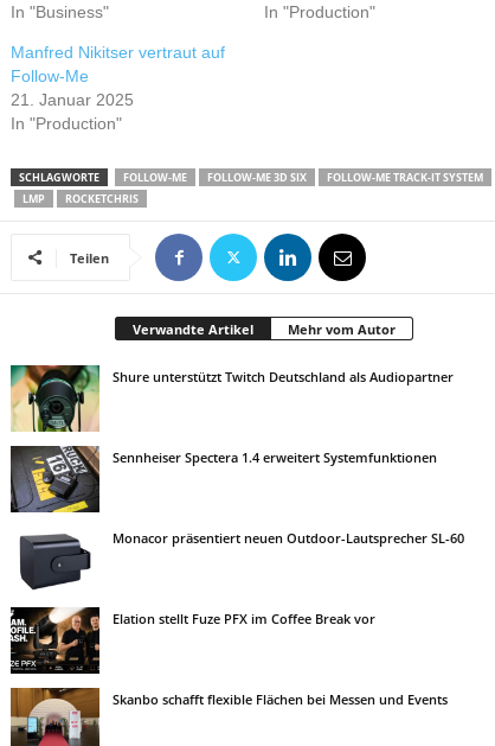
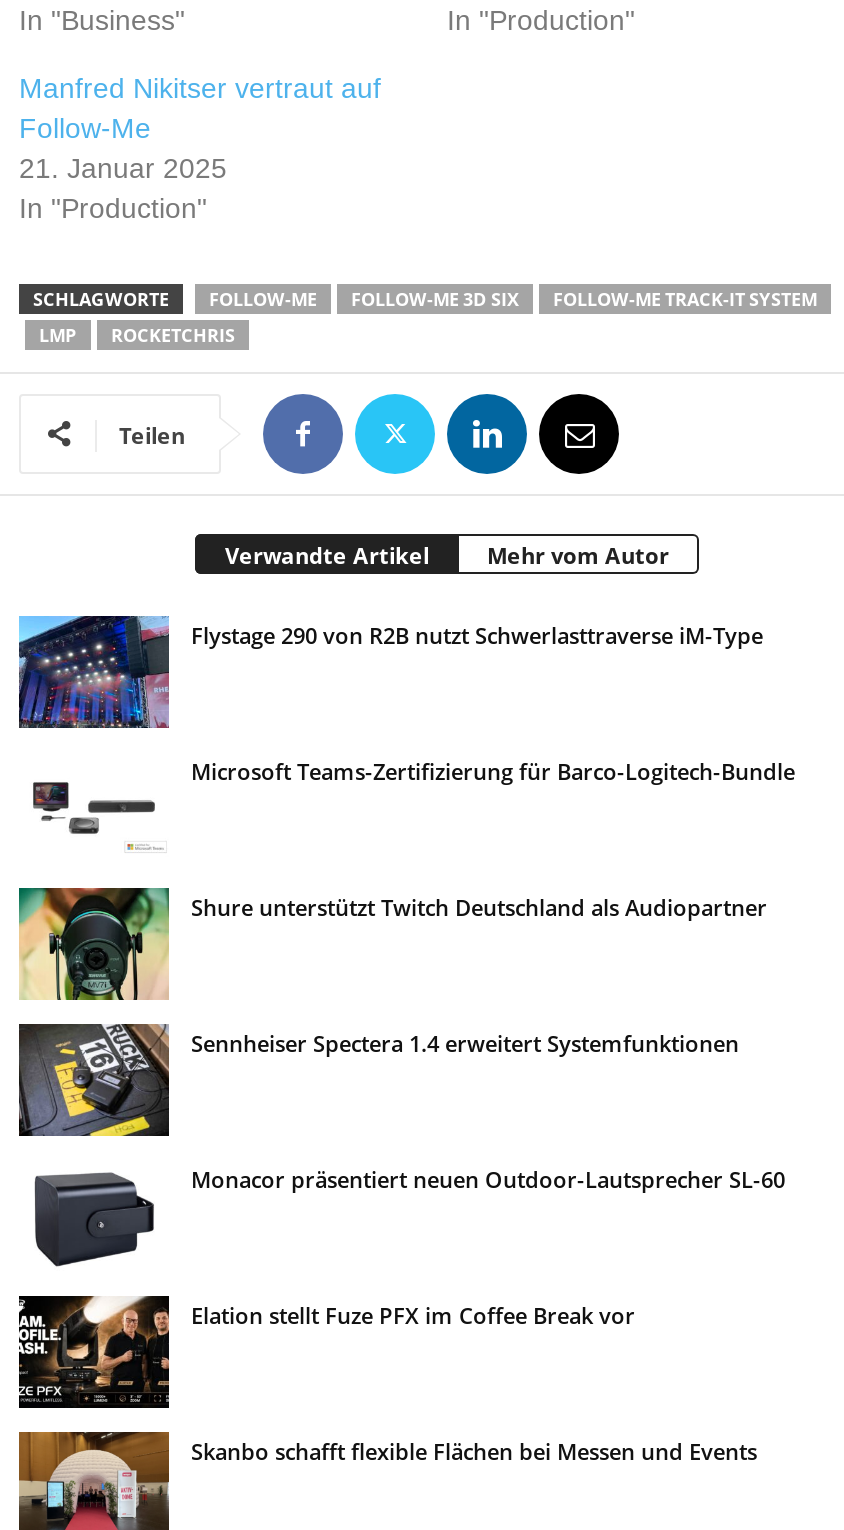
none -> [17,614,763,730] [image] | Flystage 290 von R2B nutzt Schwerlasttraverse iM-Type
none -> [31,756,795,852] [image] | Microsoft Teams-Zertifizierung für Barco-Logitech-Bundle

